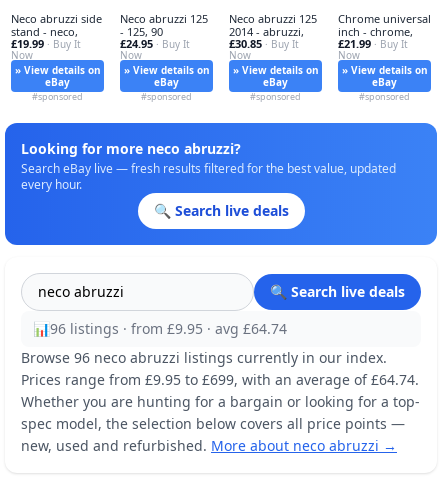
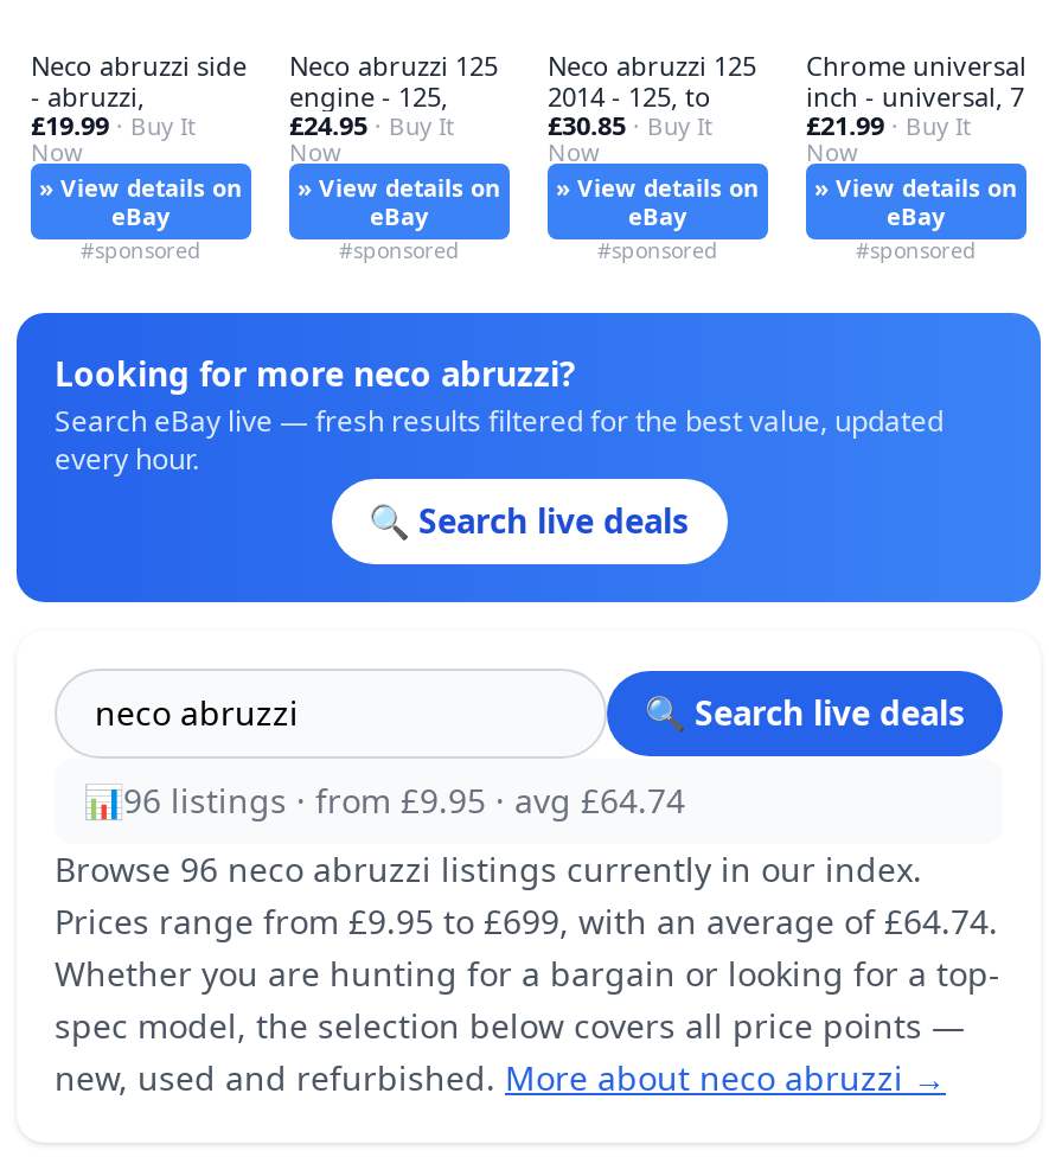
[11,24,78,39] stand - neco, -> [31,78,145,114] - abruzzi,
[120,24,163,39] - 125, 90 -> [289,78,448,114] engine - 125,
[229,24,304,39] 2014 - abruzzi, -> [548,78,711,114] 2014 - 125, to
[338,24,413,39] inch - chrome, -> [806,78,1024,114] inch - universal, 7

